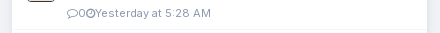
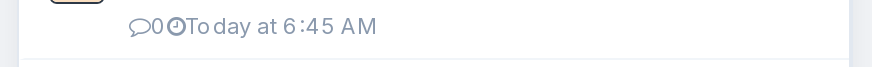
[95,6,211,20] Yesterday at 5:28 AM -> [185,12,377,40] Today at 6:45 AM

